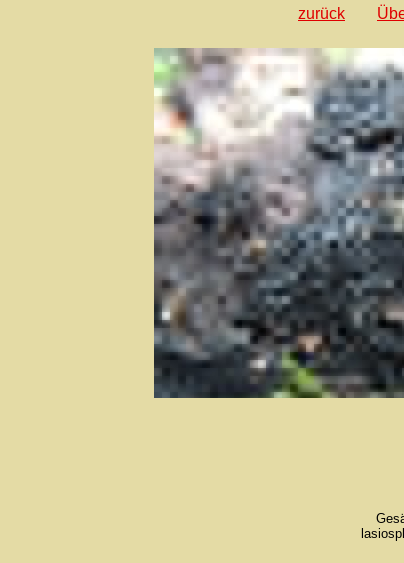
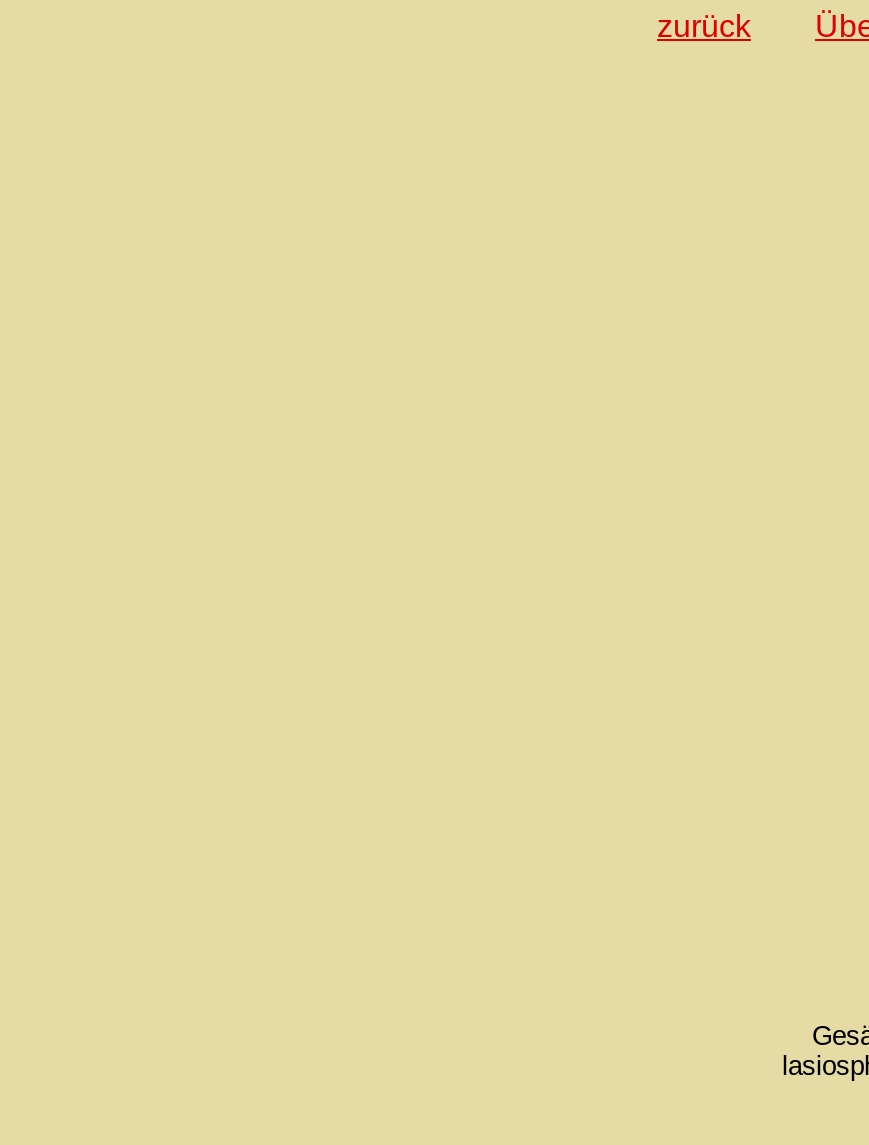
[153,47,401,399] [image] -> none

